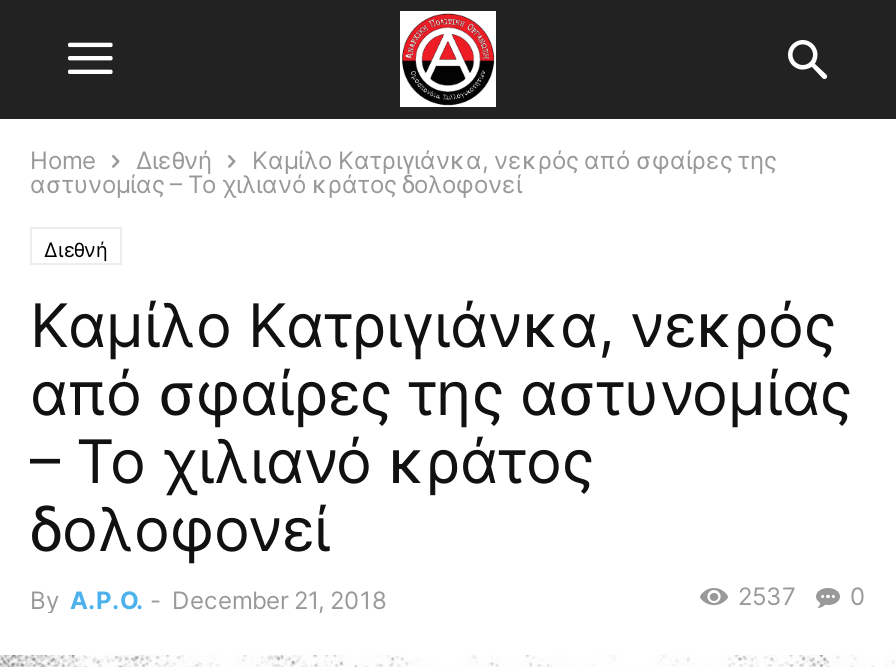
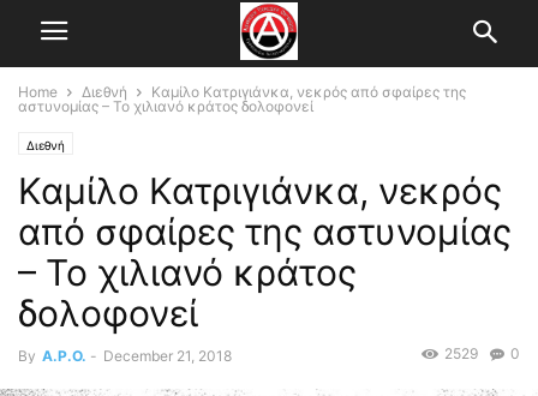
[738,581,866,611] 2537 0 -> [444,344,520,362] 2529 0

